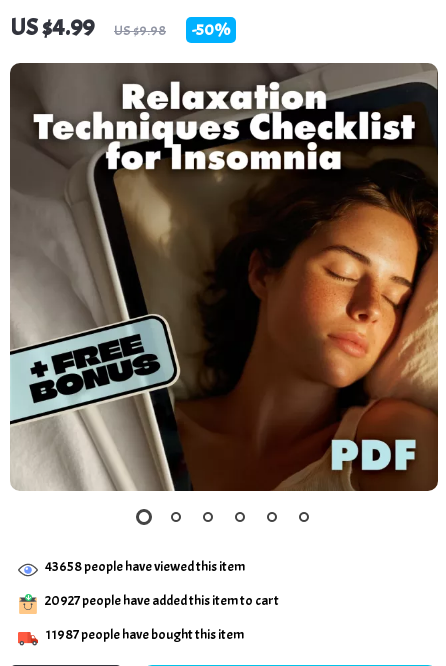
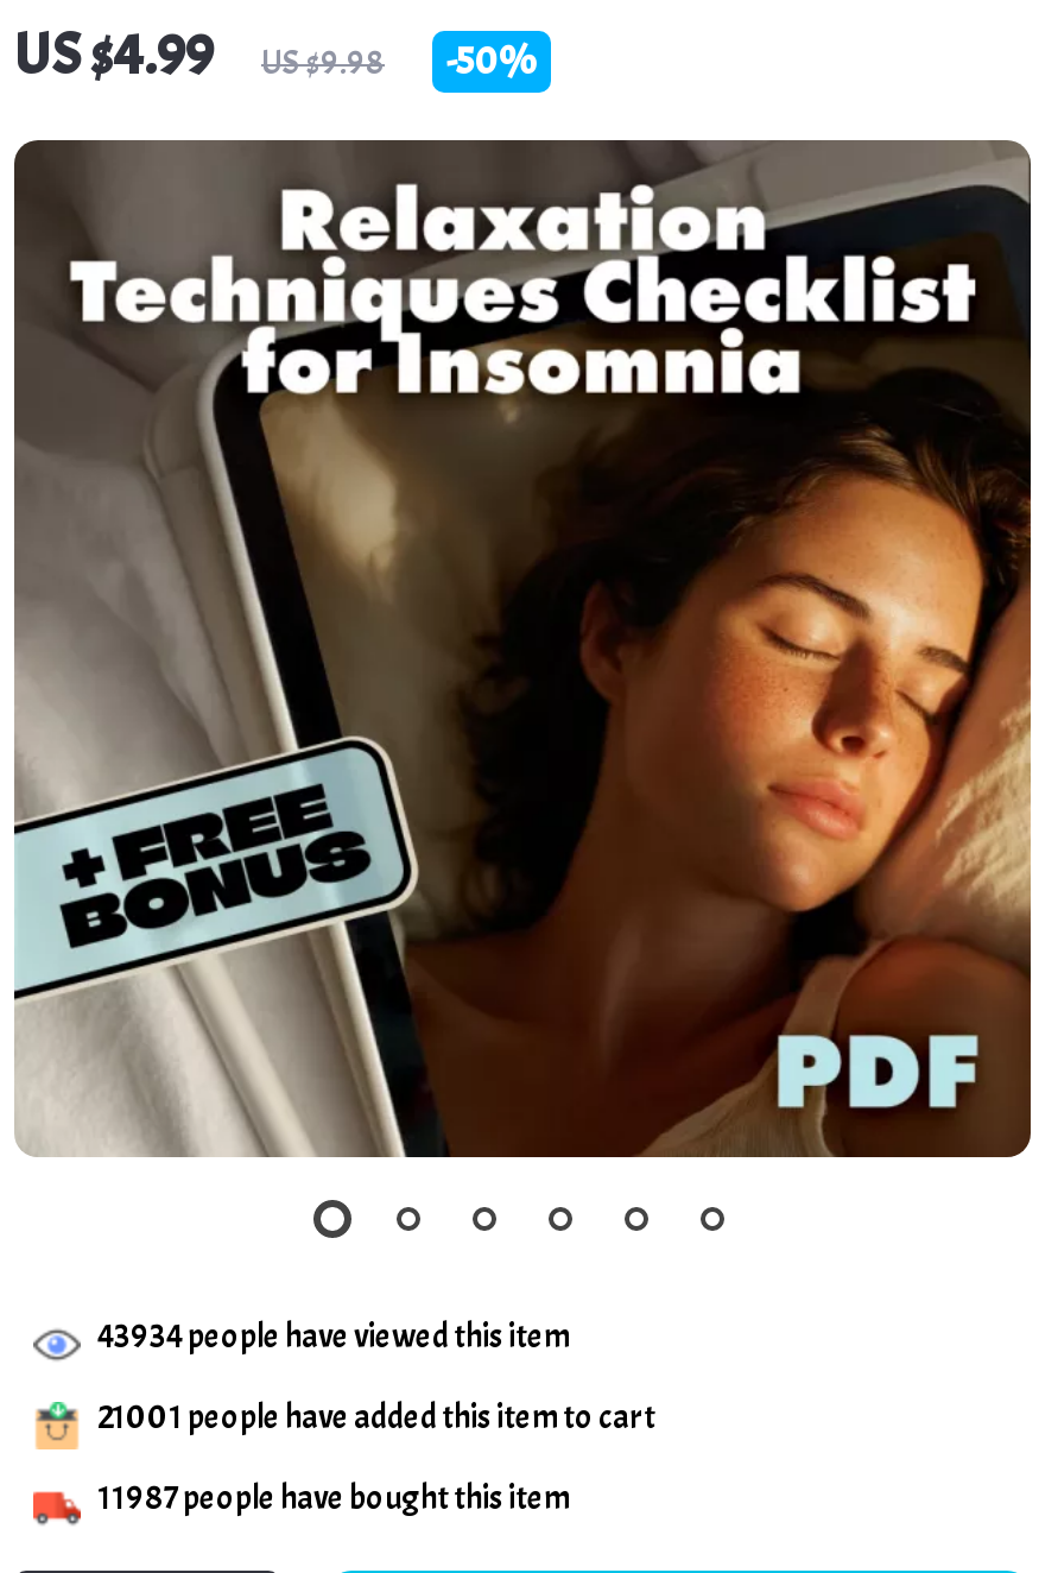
[45,558,245,575] 43658 people have viewed this item -> [97,1316,570,1356] 43934 people have viewed this item
[45,592,279,609] 20927 people have added this item to cart -> [97,1397,655,1437] 21001 people have added this item to cart

